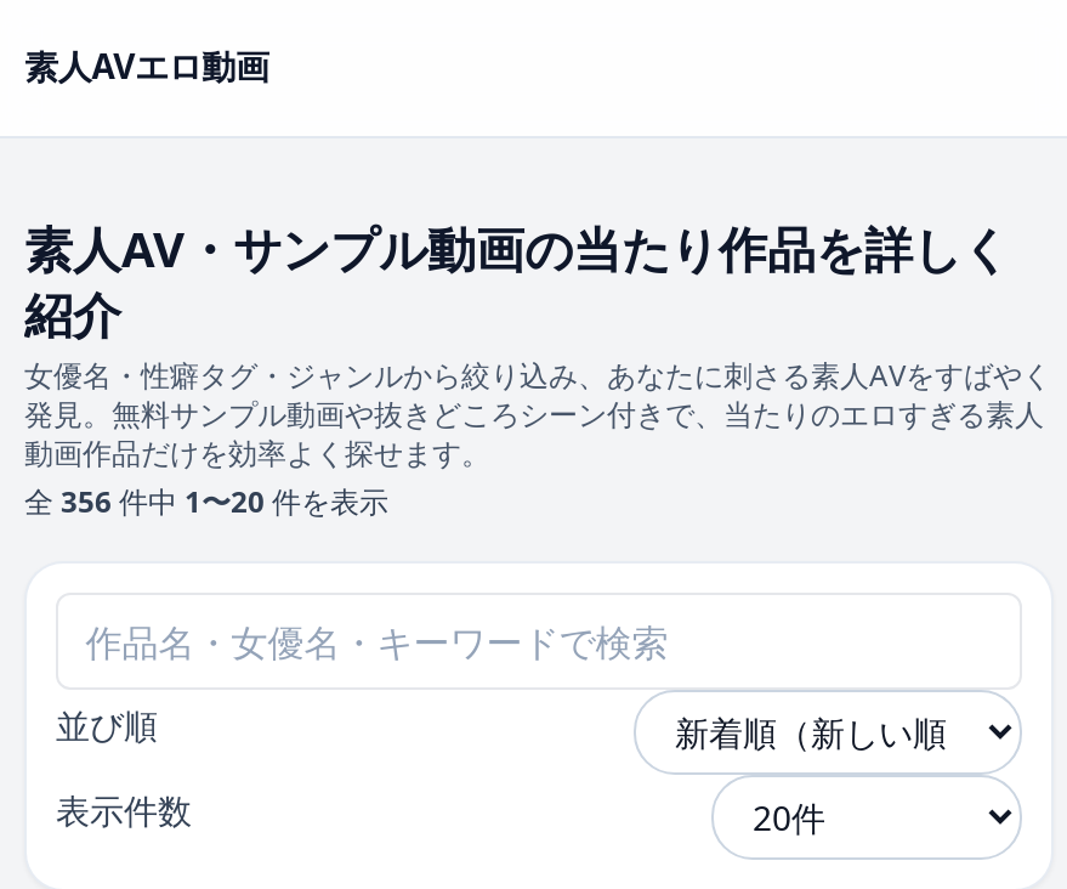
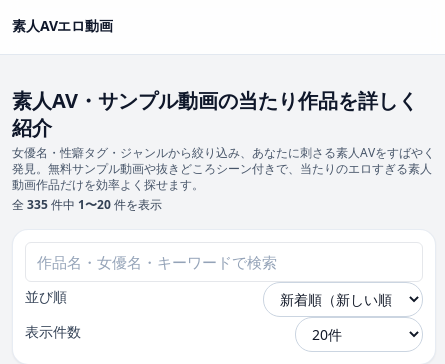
[24,481,388,522] 全356件中1〜20件を表示 -> [12,196,162,213] 全335件中1〜20件を表示

